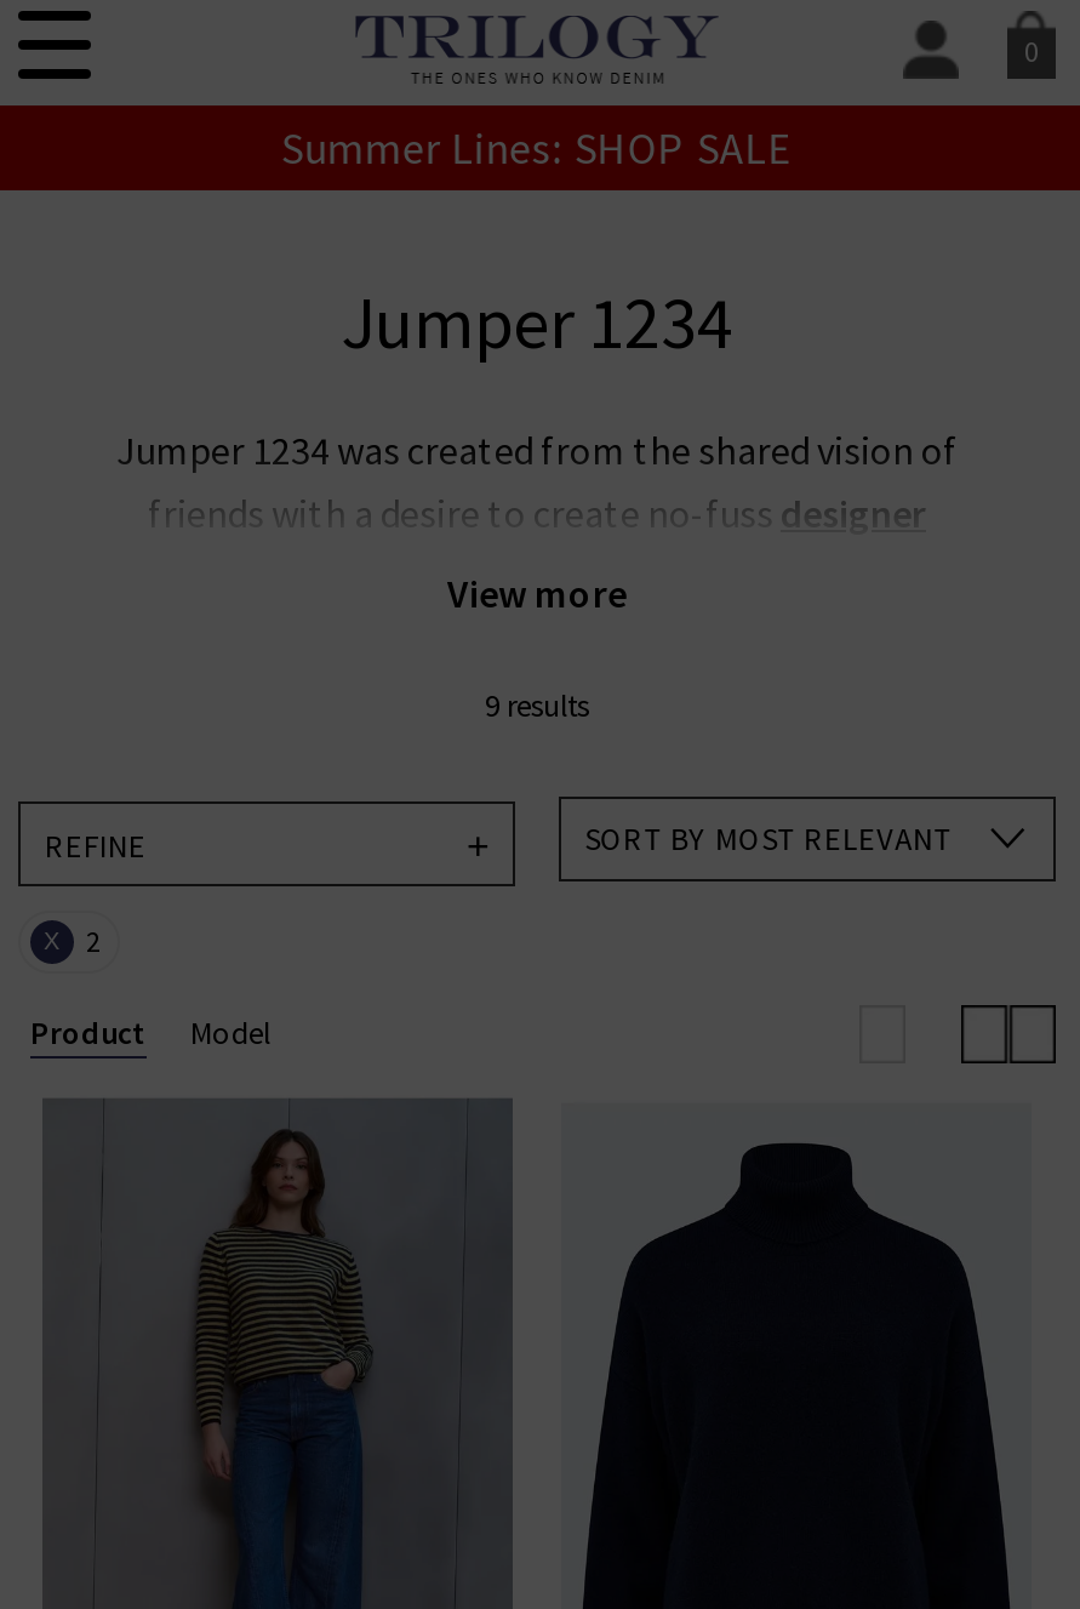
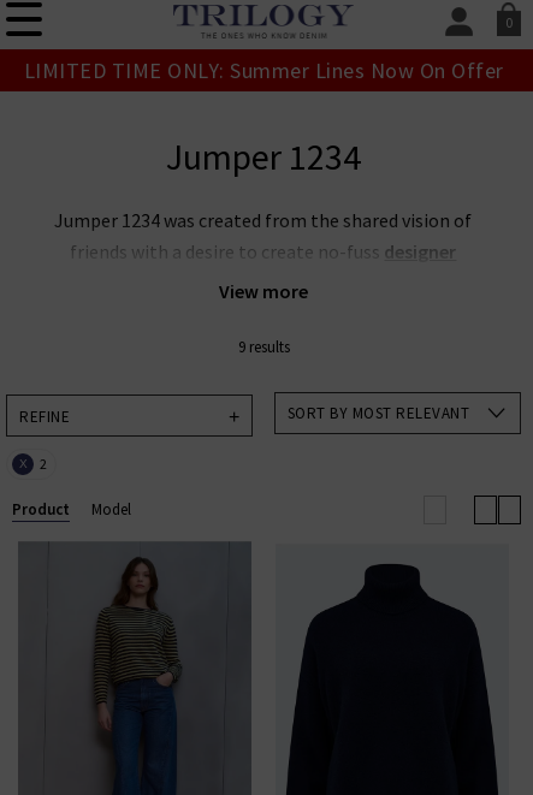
[280,120,793,176] Summer Lines: SHOP SALE -> [23,57,504,84] LIMITED TIME ONLY: Summer Lines Now On Offer

